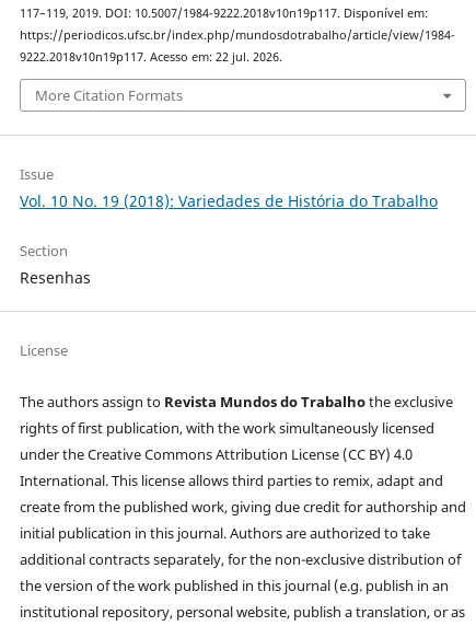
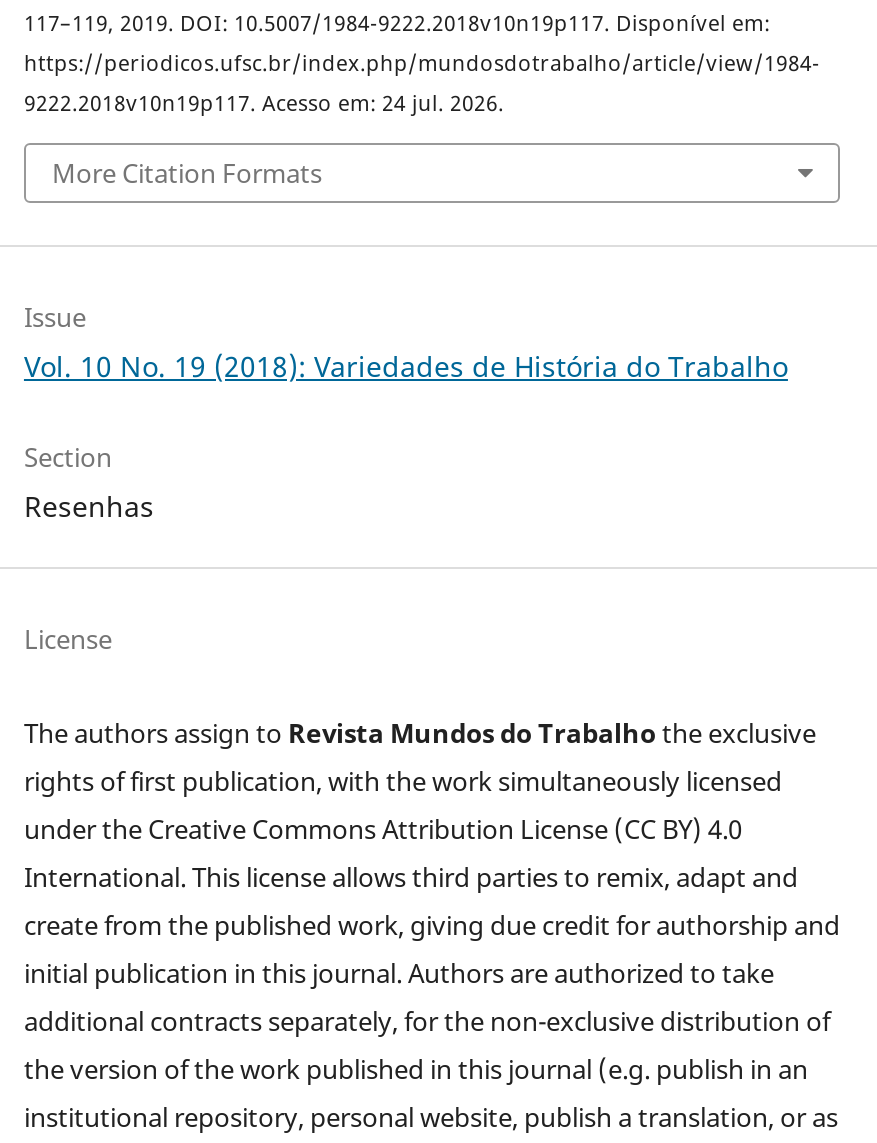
[20,49,282,65] 9222.2018v10n19p117. Acesso em: 22 jul. 2026. -> [24,89,504,117] 9222.2018v10n19p117. Acesso em: 24 jul. 2026.

